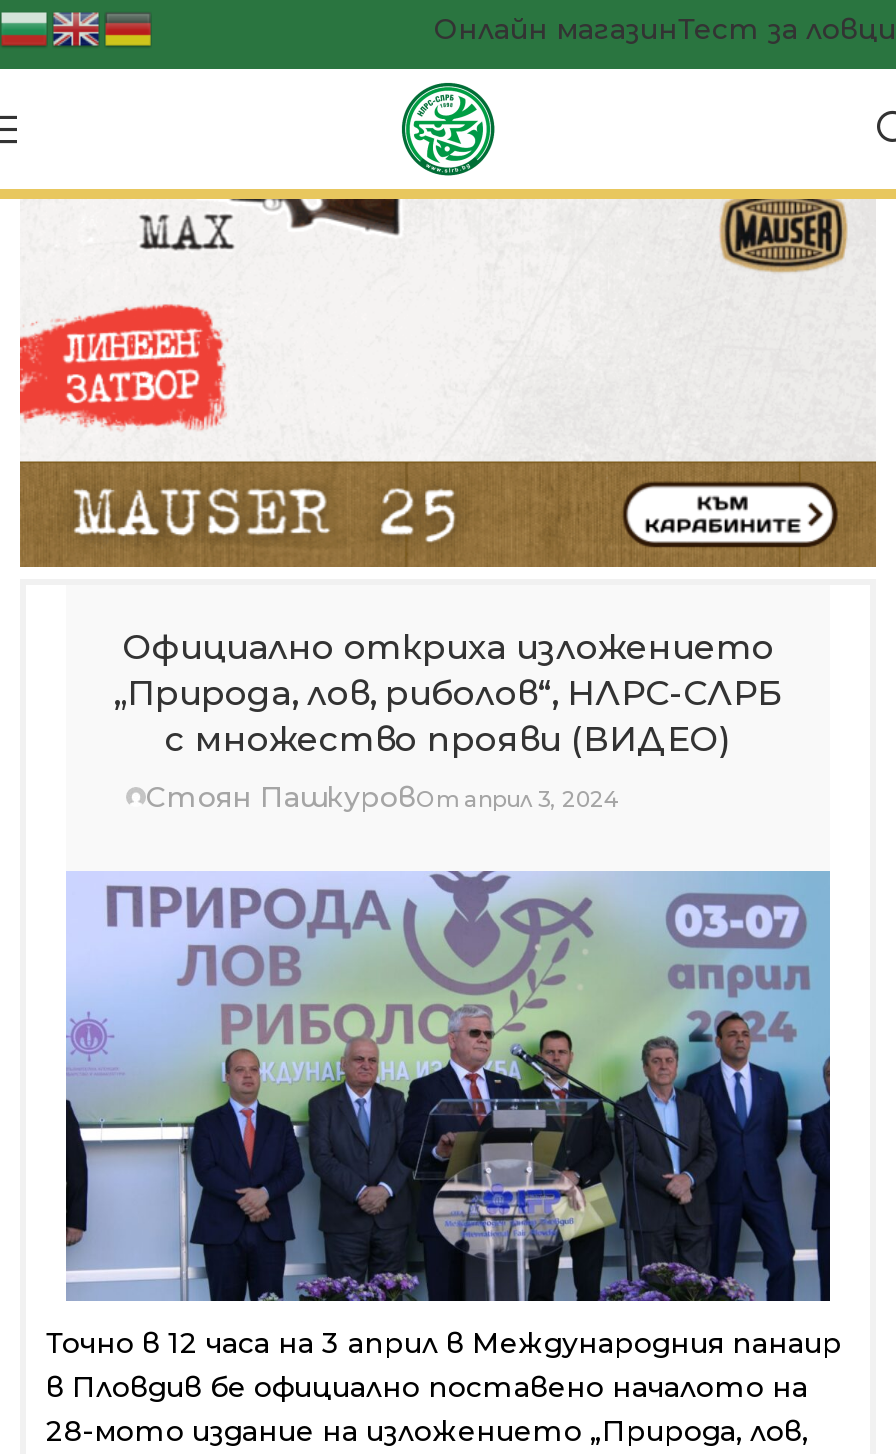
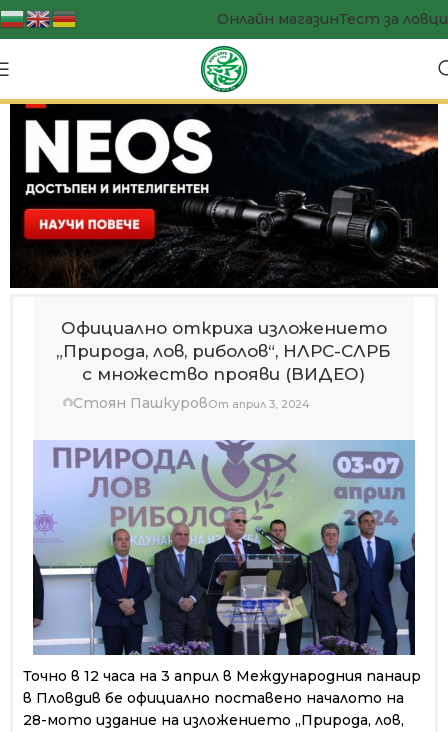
[18,197,878,569] [image] -> [9,103,439,289] [image]

